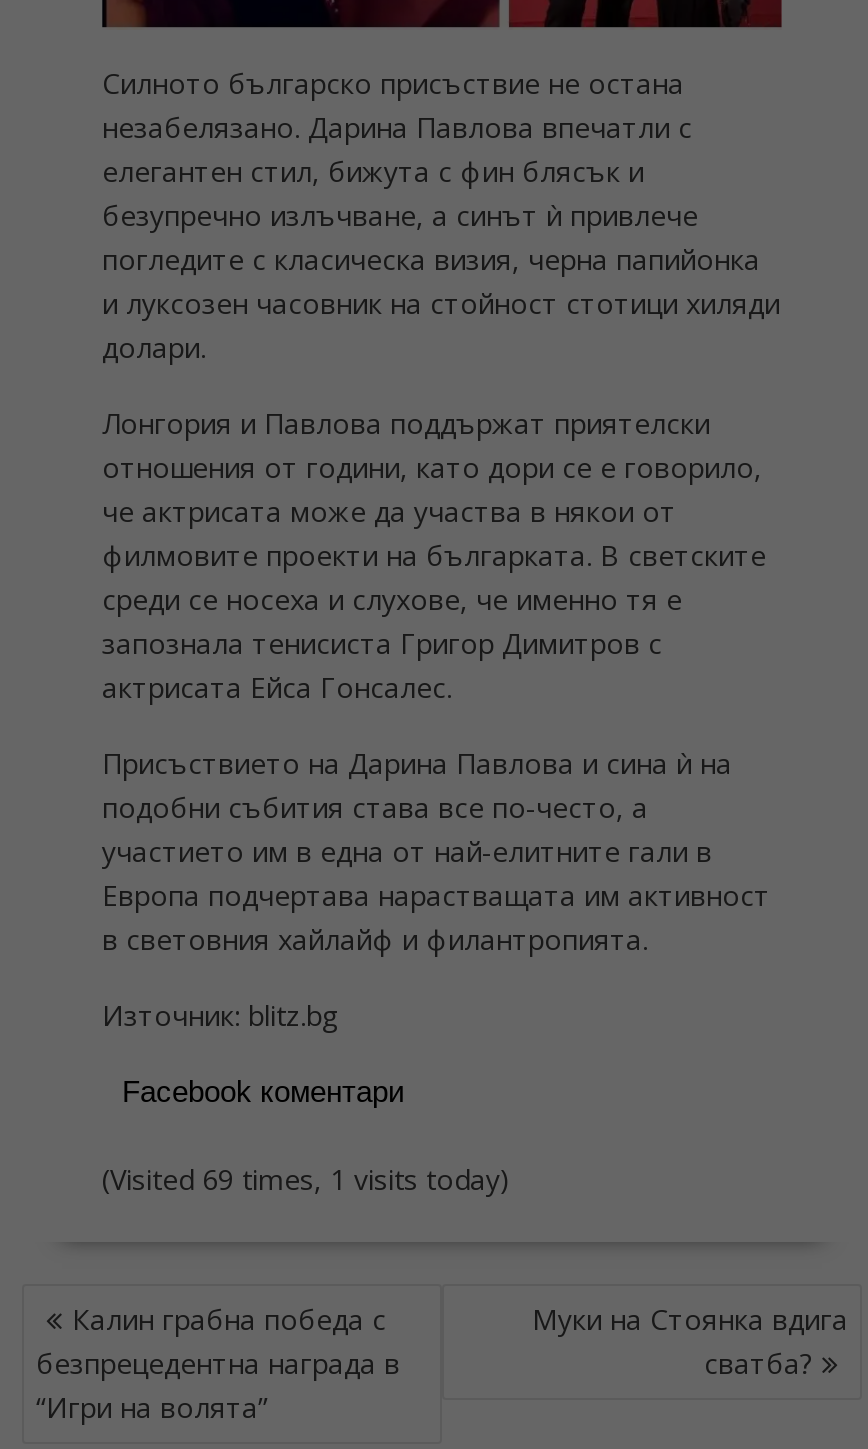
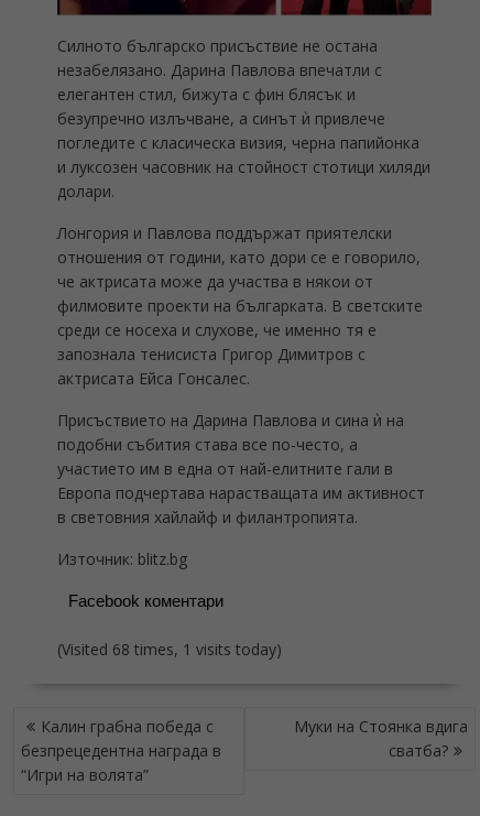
[102,1160,510,1198] (Visited 69 times, 1 visits today) -> [57,638,282,659] (Visited 68 times, 1 visits today)

